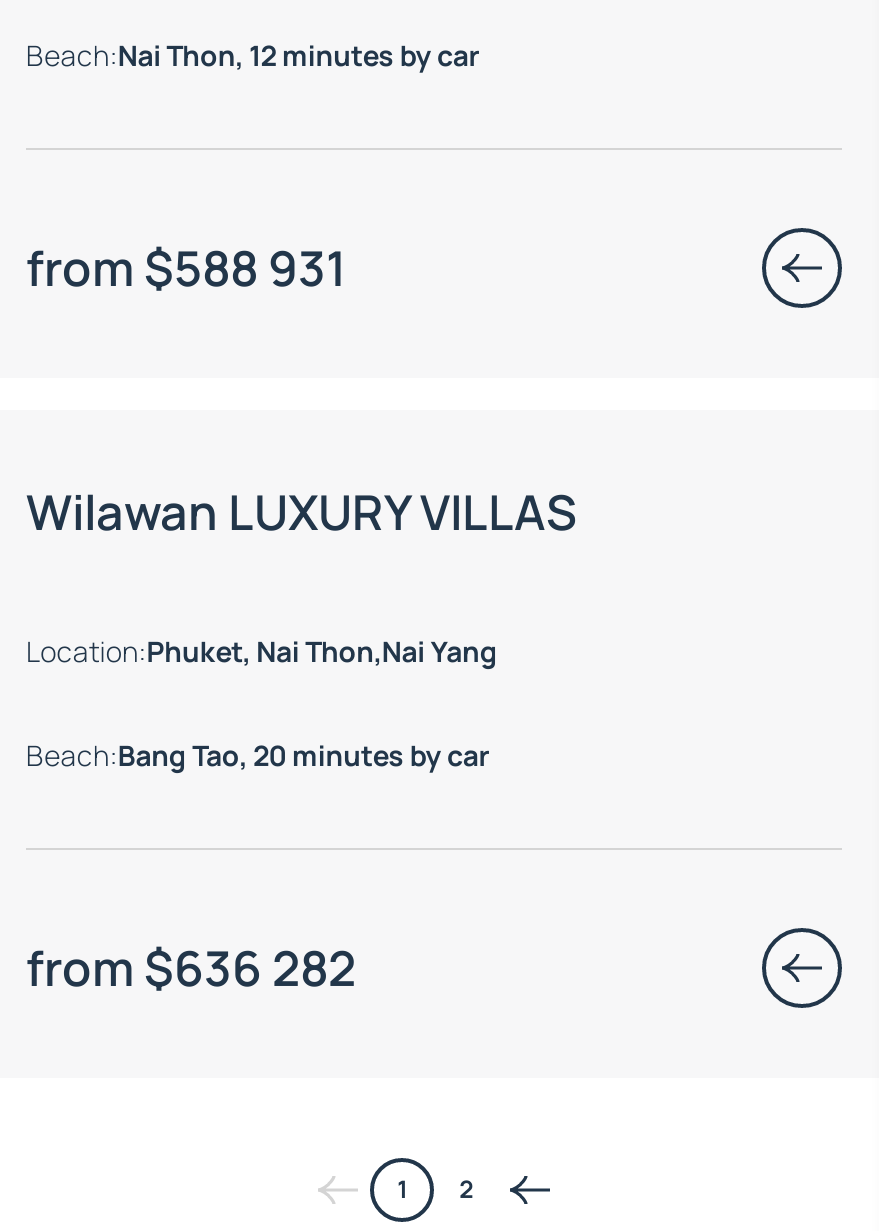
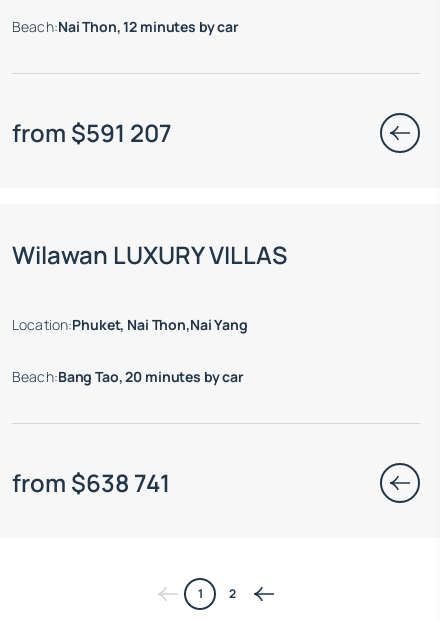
[26,233,346,299] from $588 931 -> [12,116,172,149] from $591 207
[26,935,356,1001] from $636 282 -> [12,466,170,499] from $638 741

